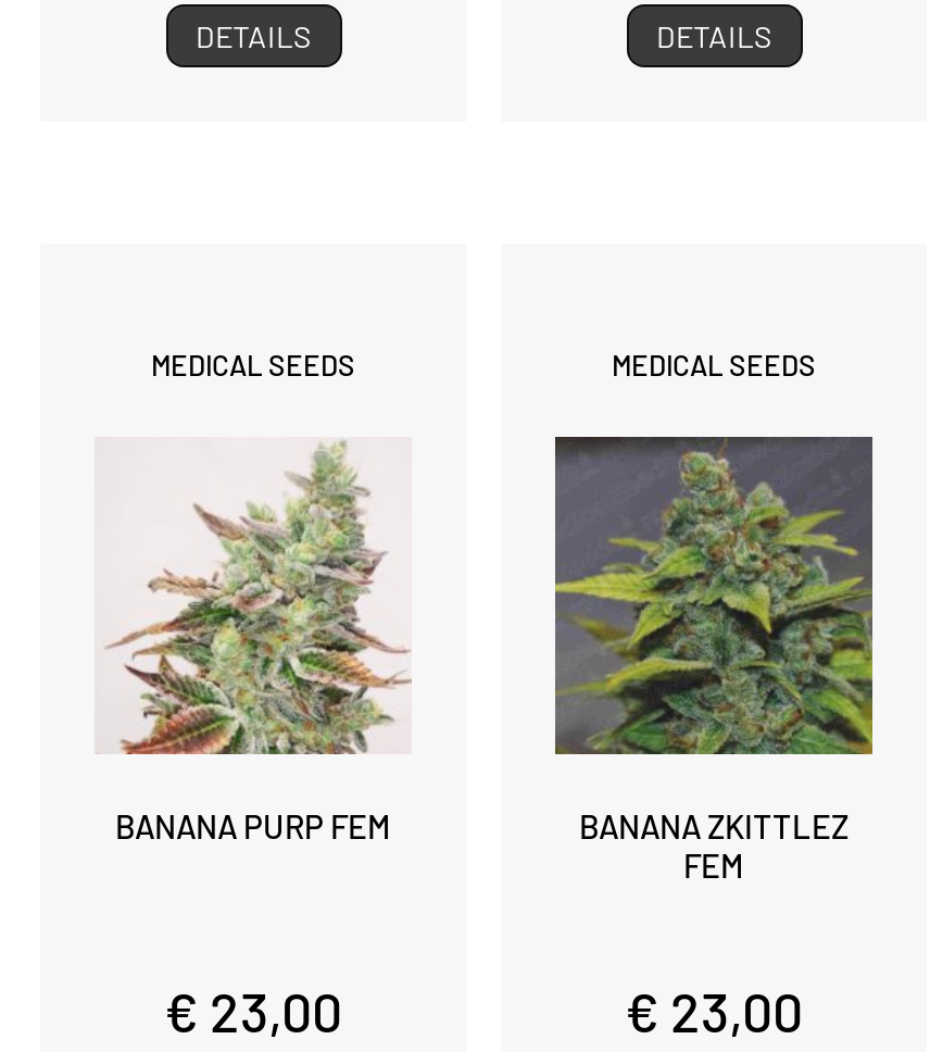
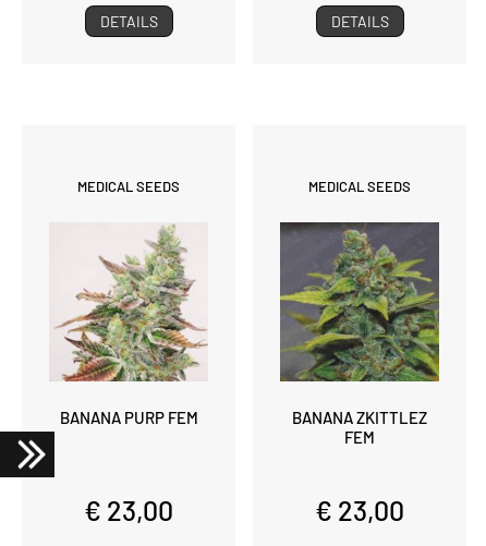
none -> [3,430,56,478] [image]

